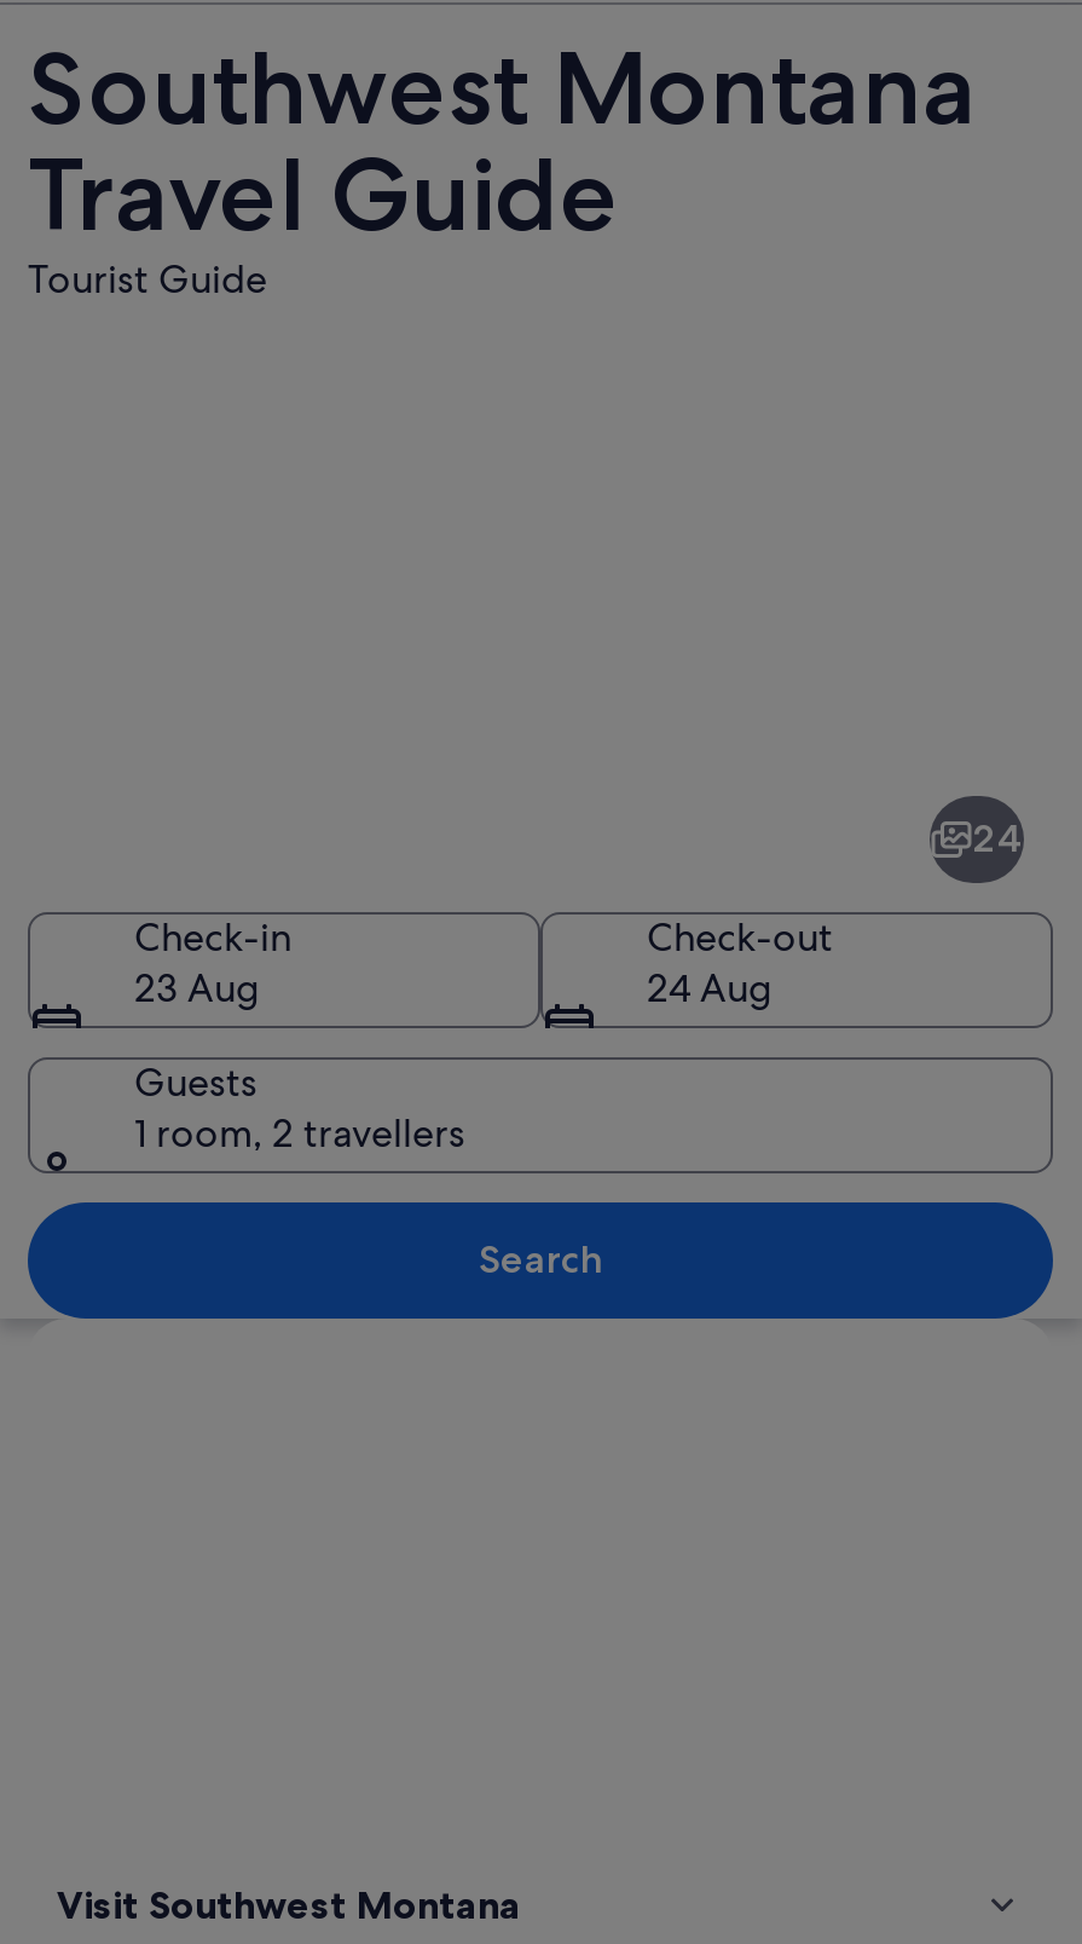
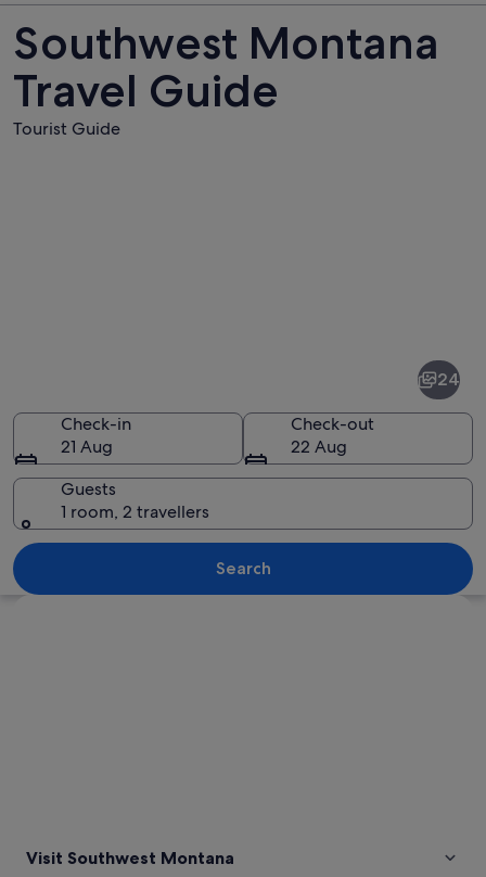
[134,962,260,1013] 23 Aug -> [61,435,113,457] 21 Aug
[647,962,773,1013] 24 Aug -> [291,435,347,457] 22 Aug

